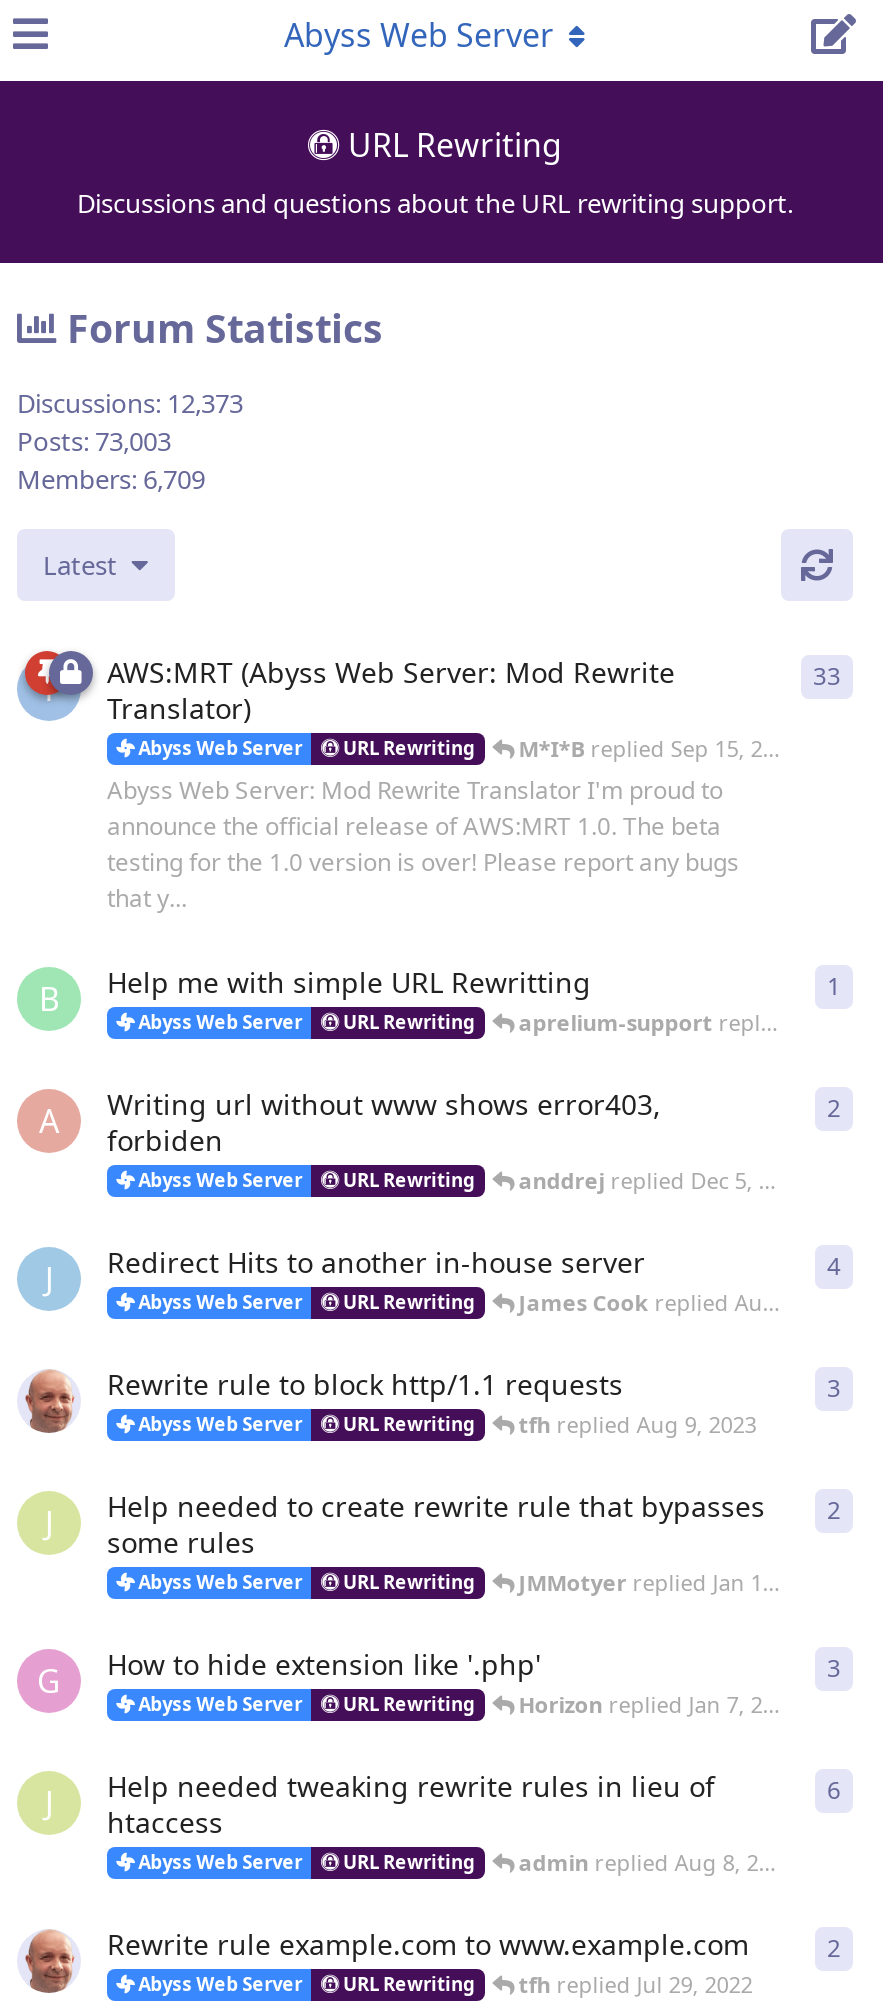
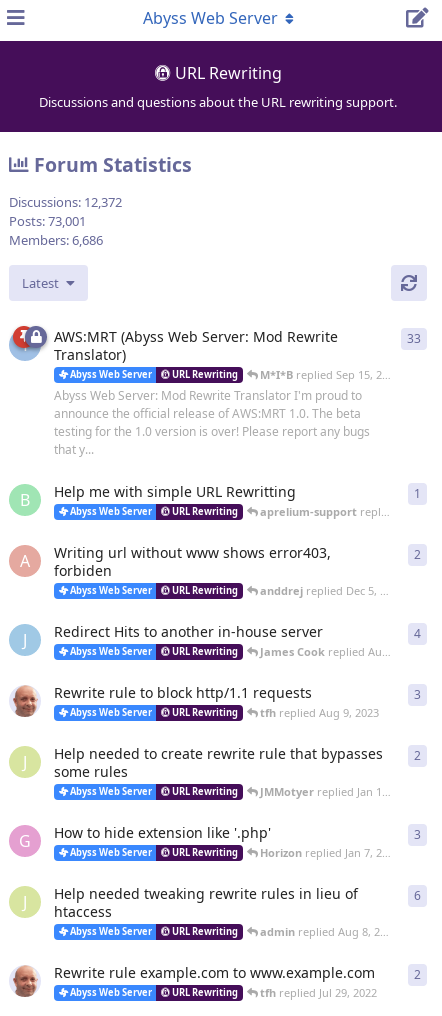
[17,385,243,421] Discussions: 12,373 -> [9,193,122,211] Discussions: 12,372
[17,423,171,459] Posts: 73,003 -> [9,212,86,230] Posts: 73,001
[17,461,205,497] Members: 6,709 -> [9,231,103,249] Members: 6,686

